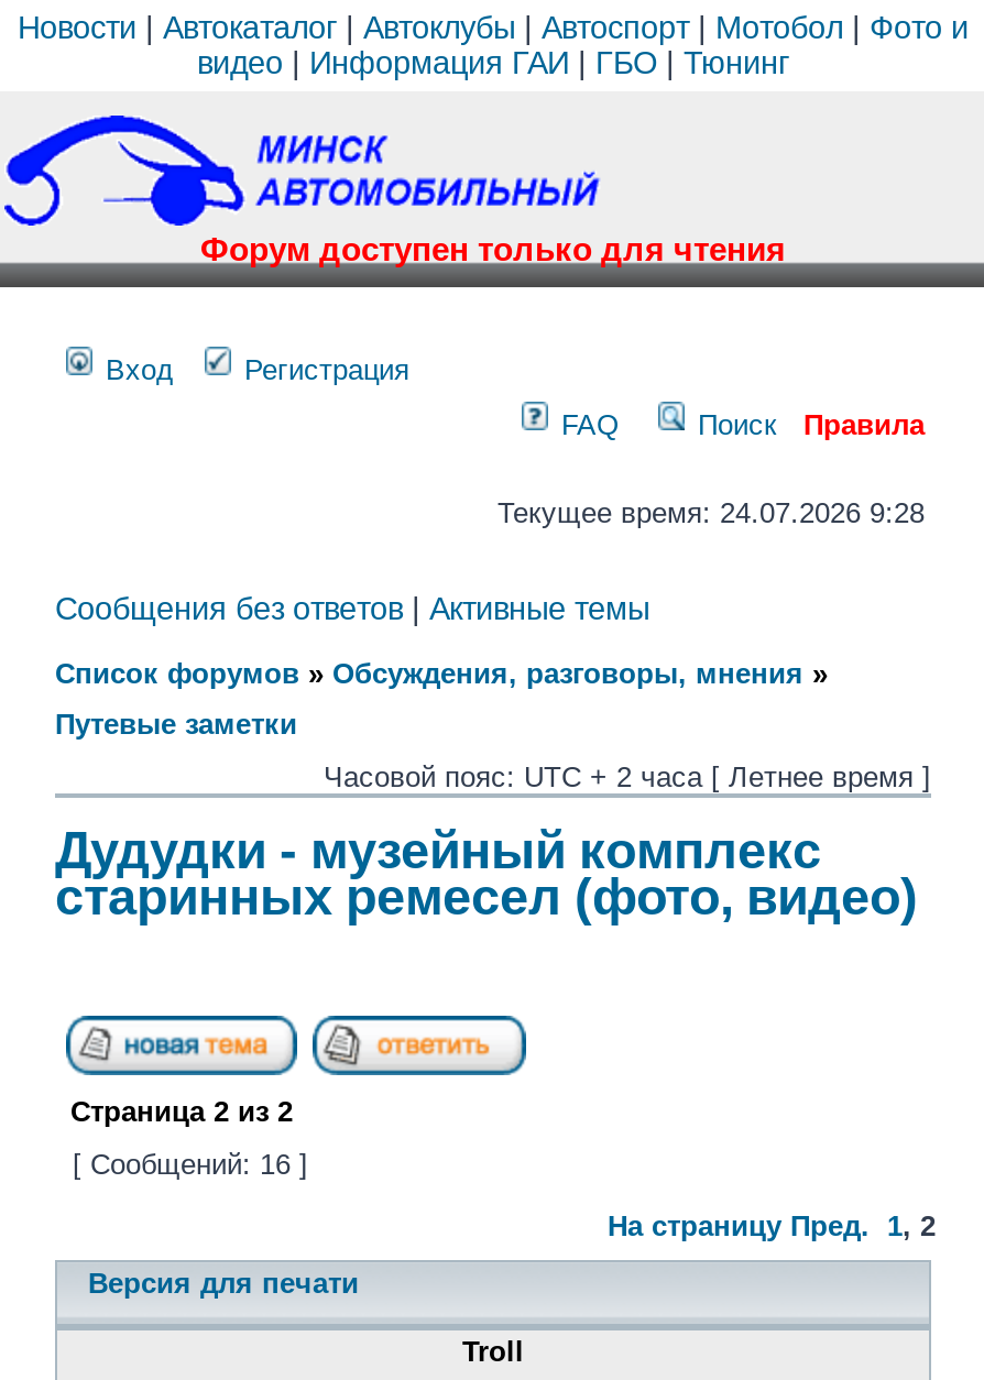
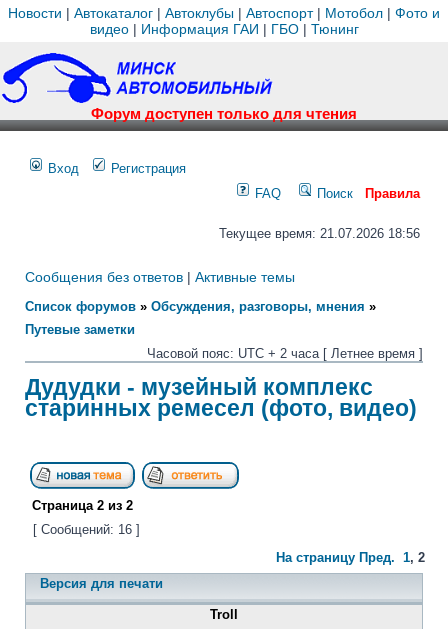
[498,496,925,529] Текущее время: 24.07.2026 9:28 -> [219,226,420,241] Текущее время: 21.07.2026 18:56

